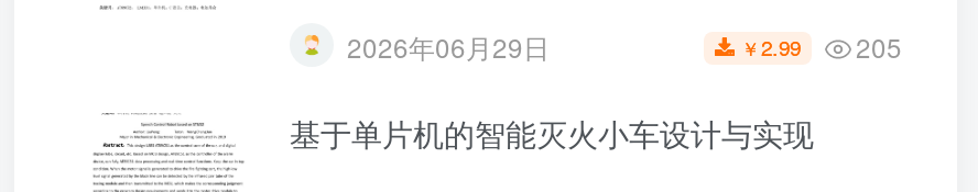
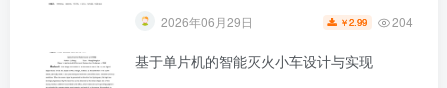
[741,28,902,65] ￥2.99 205 -> [340,13,413,30] ￥2.99 204

